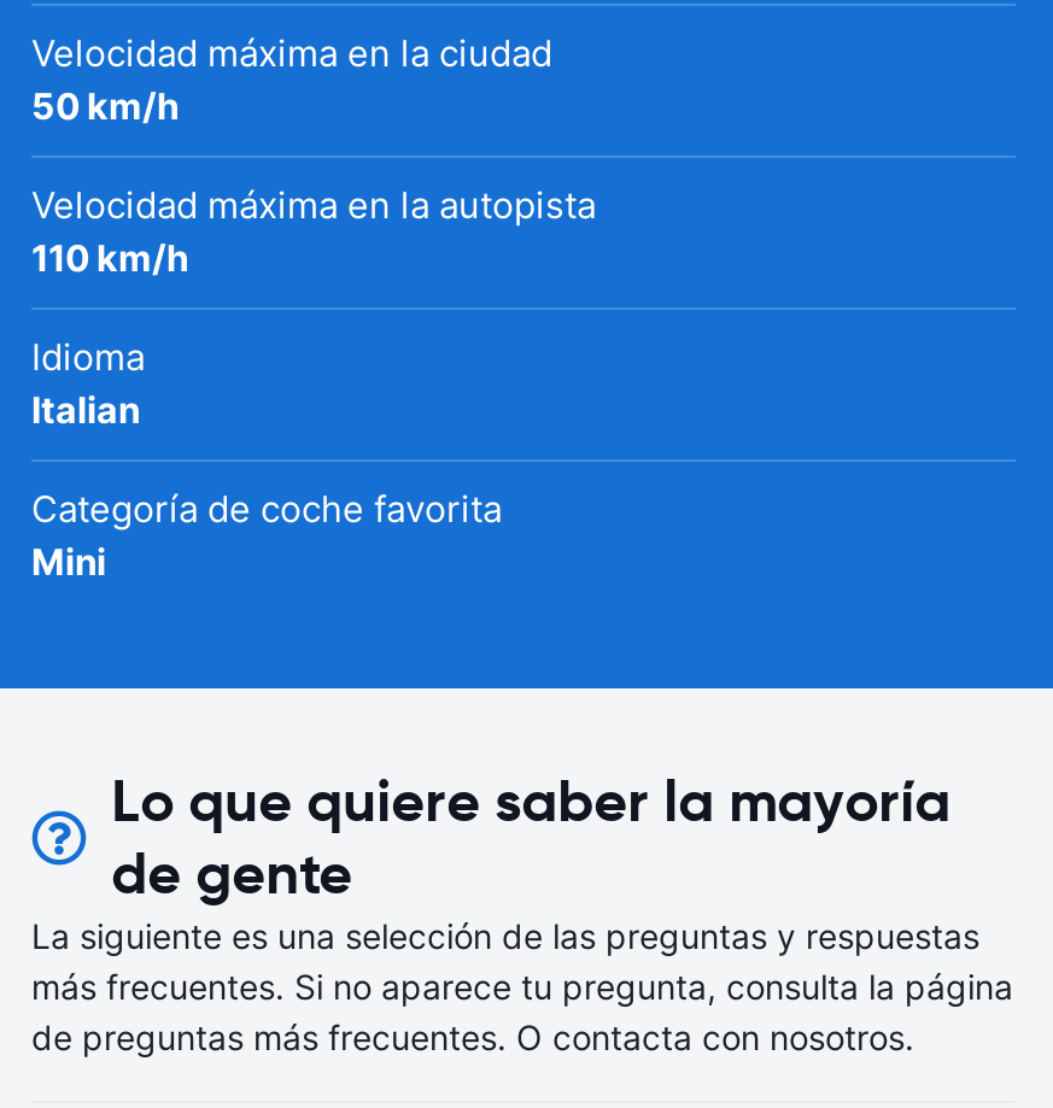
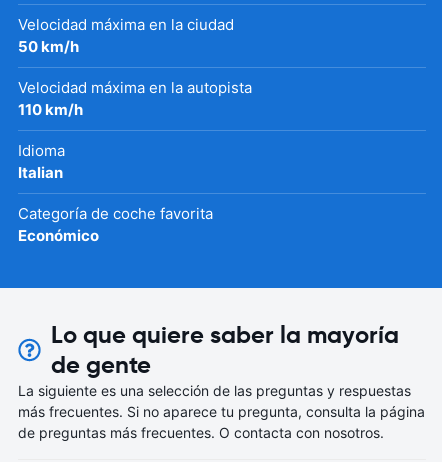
[31,539,106,585] Mini -> [18,226,99,245] Económico

